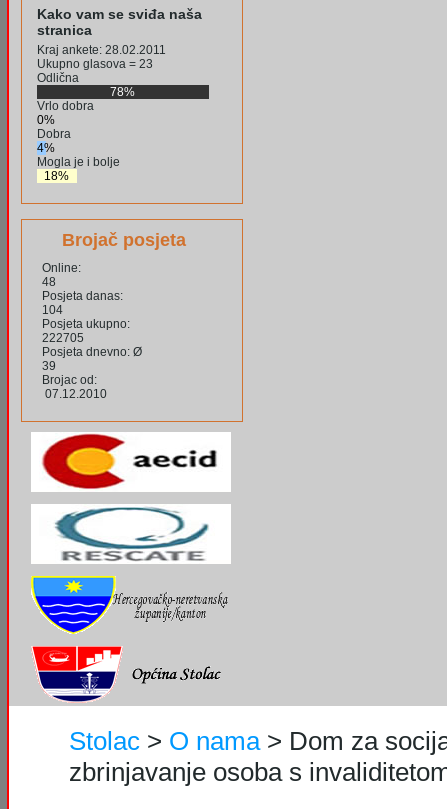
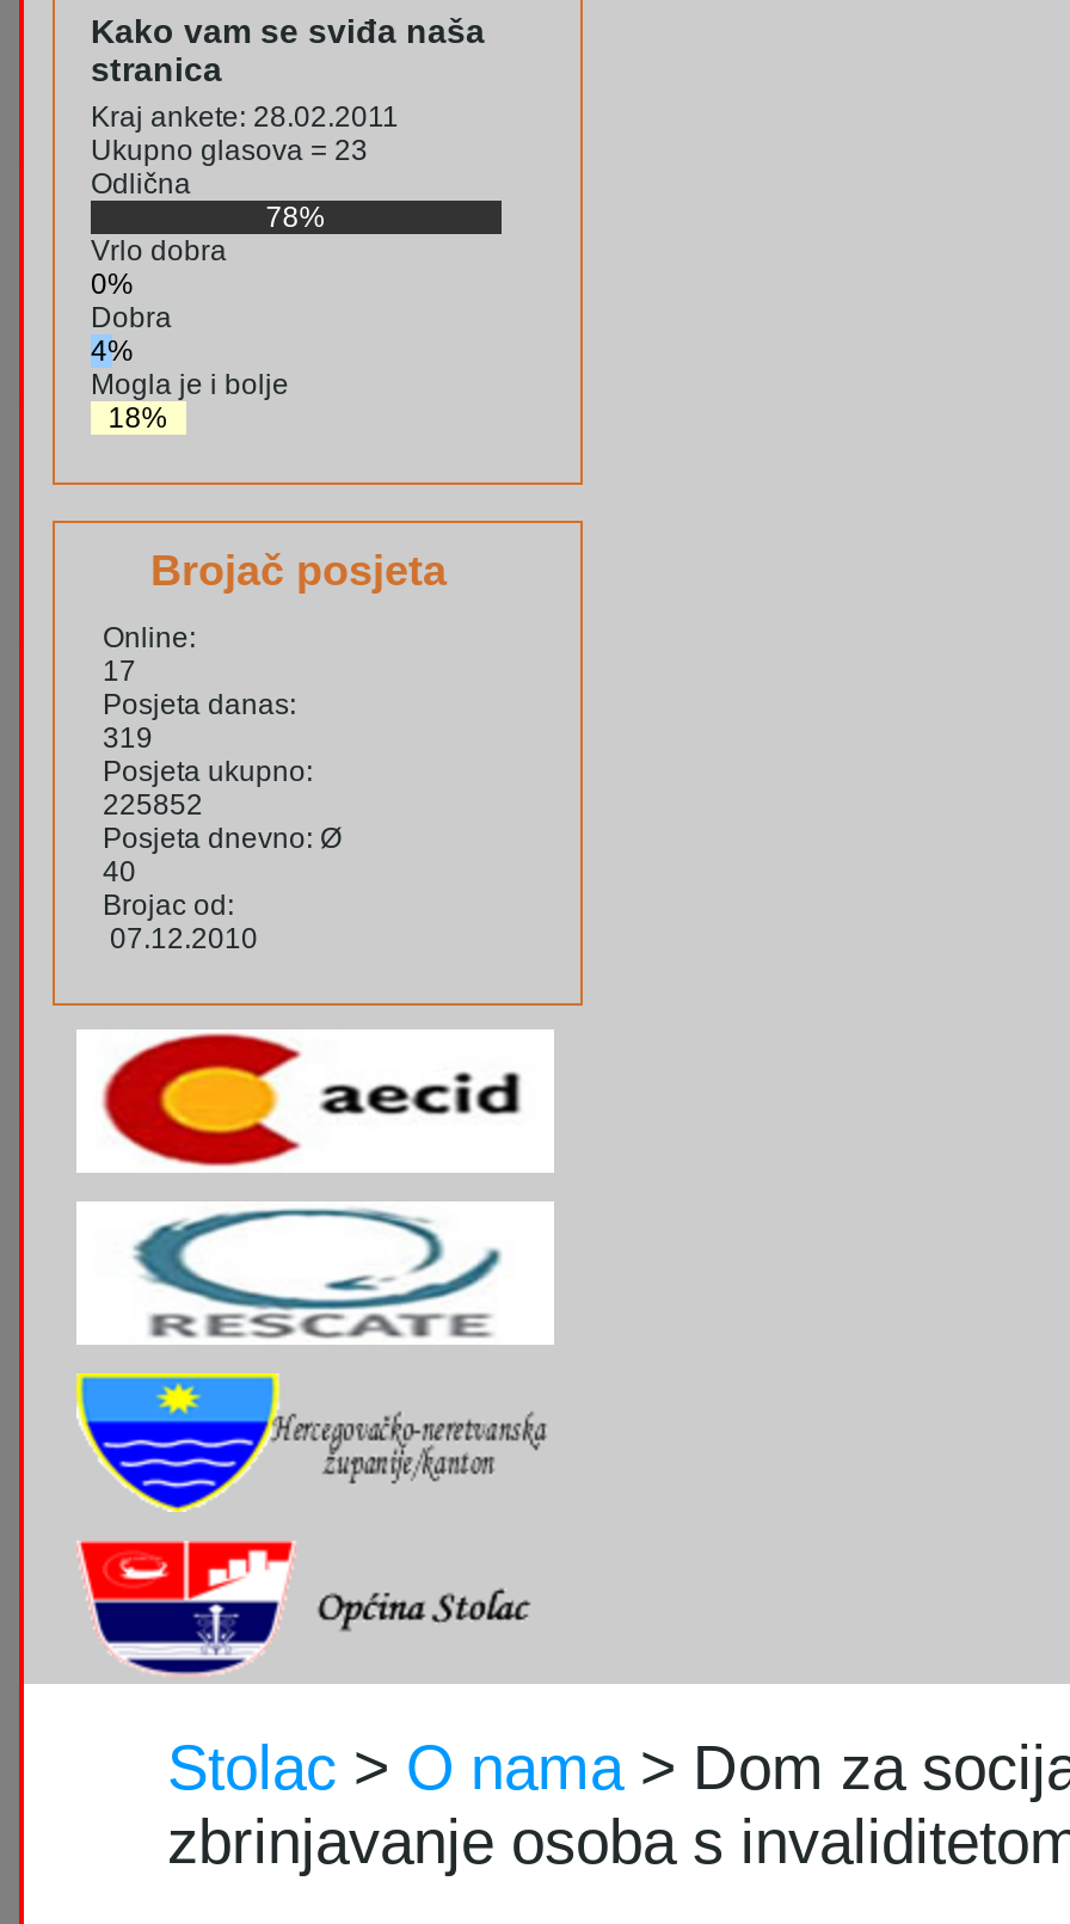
[42,275,56,289] 48 -> [103,655,136,689] 17
[42,303,63,317] 104 -> [103,722,153,756] 319
[42,331,84,345] 222705 -> [103,789,203,822] 225852
[42,359,56,373] 39 -> [103,856,136,889] 40

